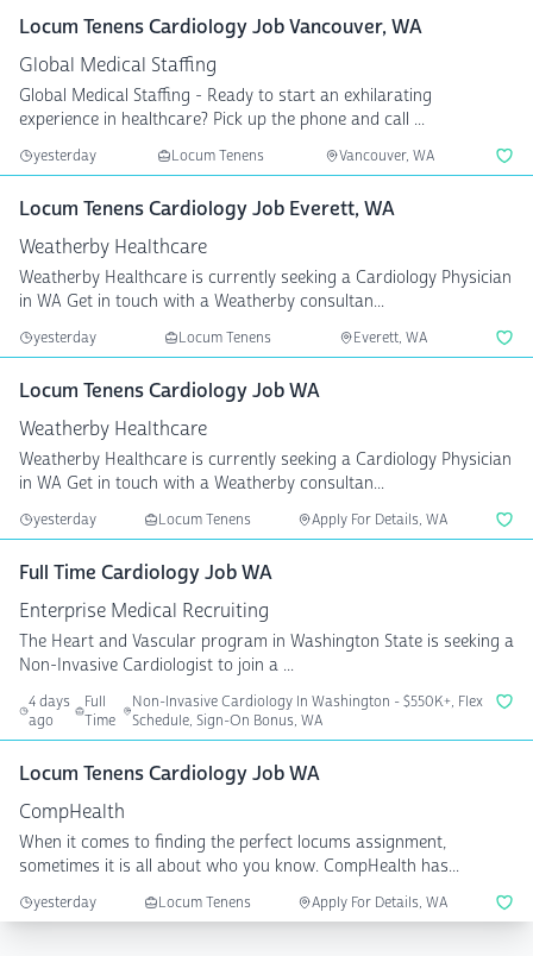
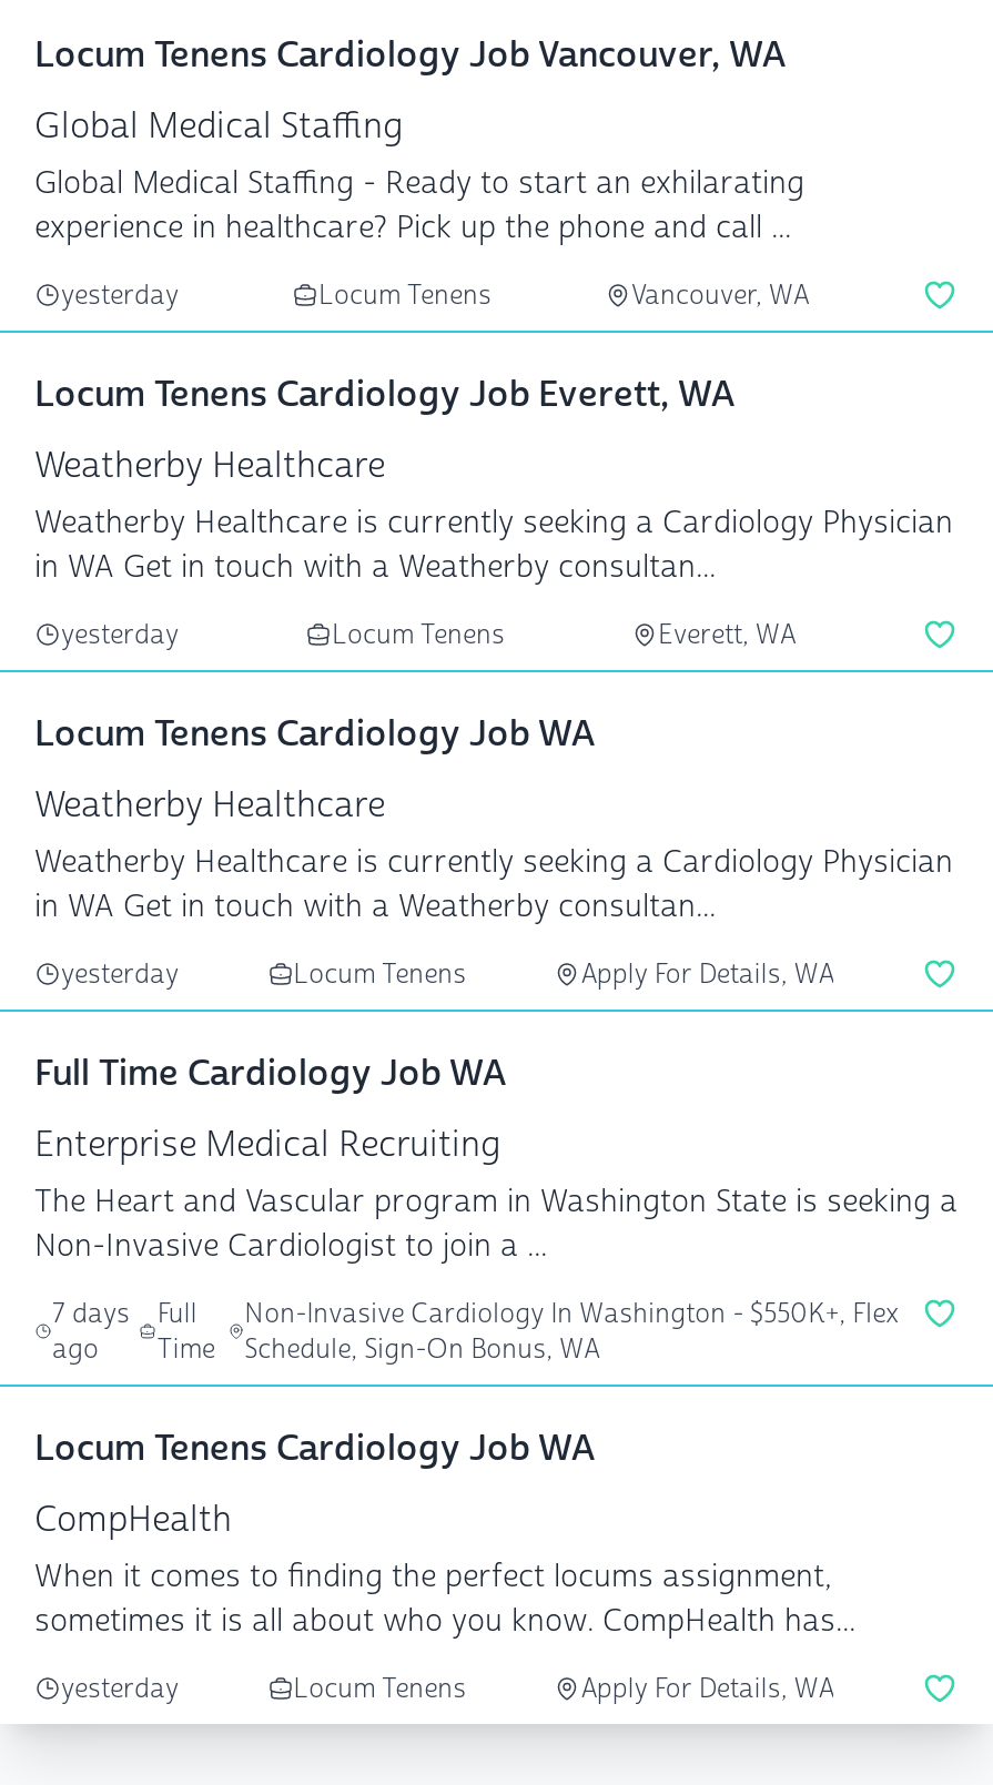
[29,692,483,711] 4 days Full Non-Invasive Cardiology In Washington - $550K+, Flex -> [52,1296,899,1331] 7 days Full Non-Invasive Cardiology In Washington - $550K+, Flex

